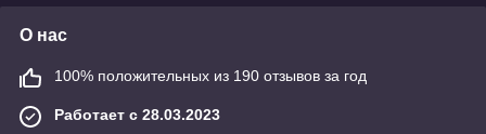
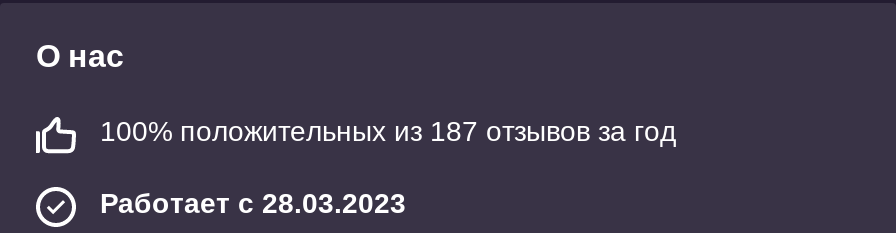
[54,67,367,85] 100% положительных из 190 отзывов за год -> [100,116,676,148] 100% положительных из 187 отзывов за год

